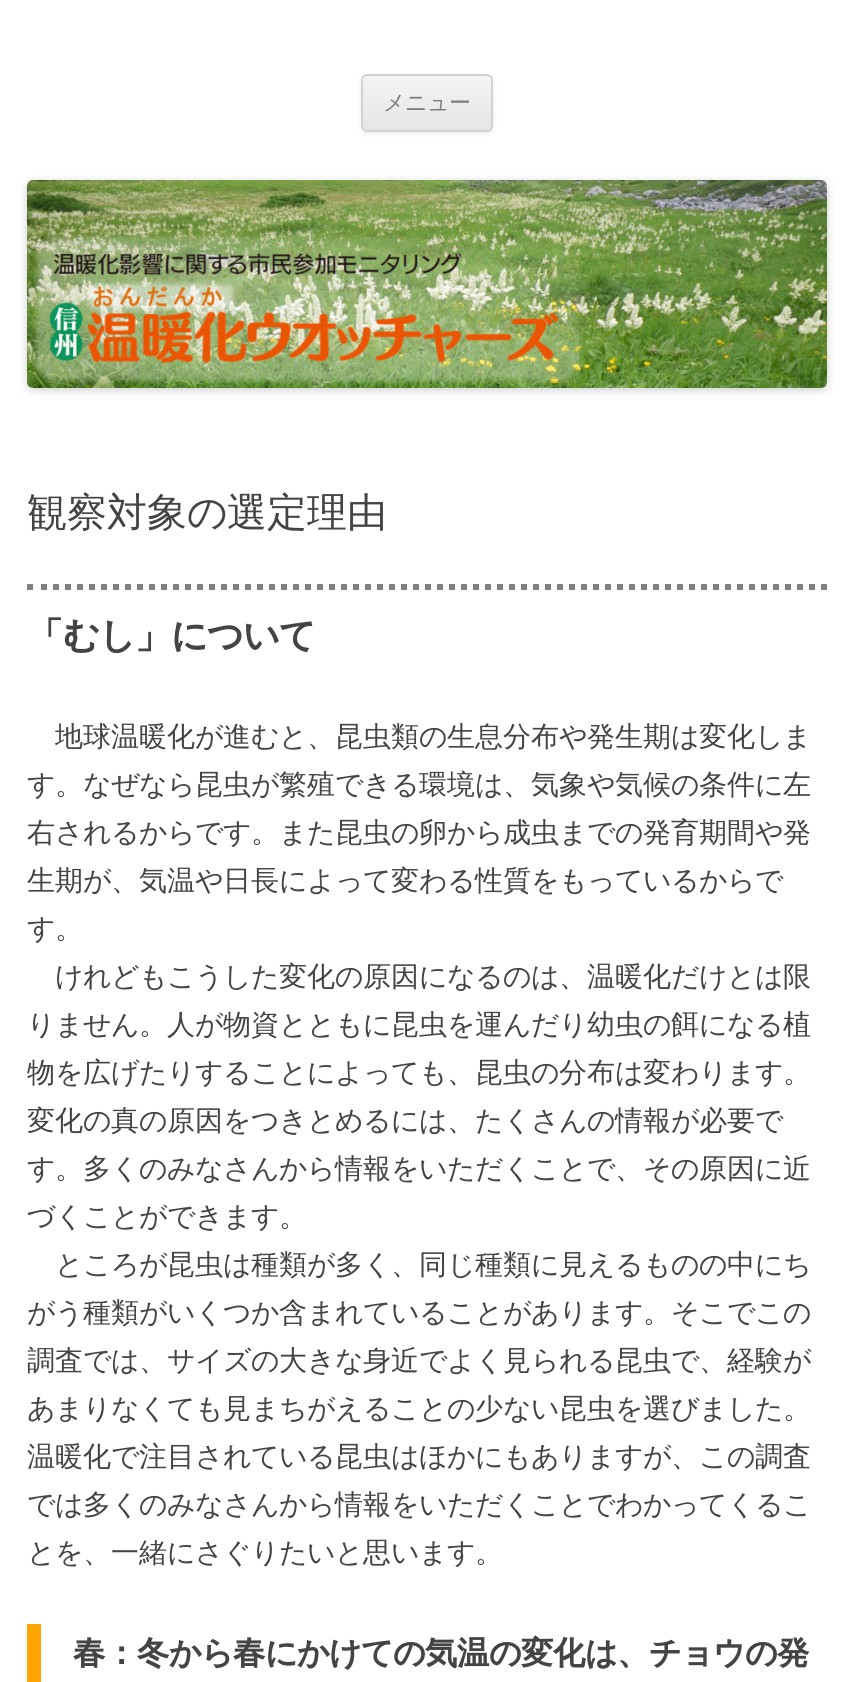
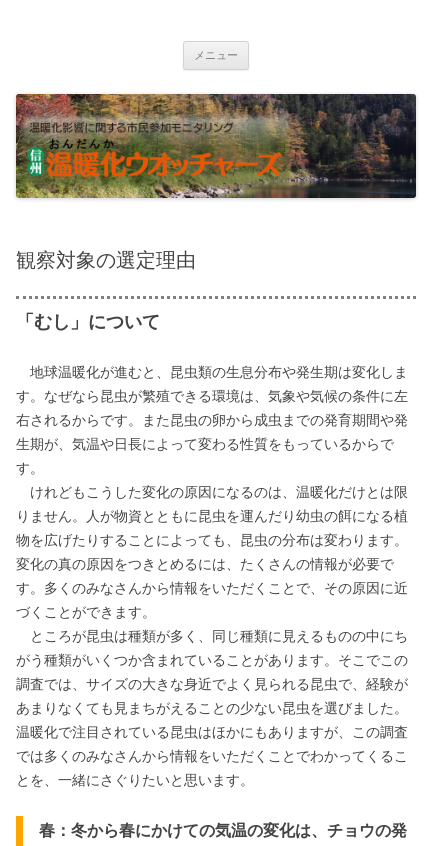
[25,178,829,390] [image] -> [15,93,417,199] [image]

